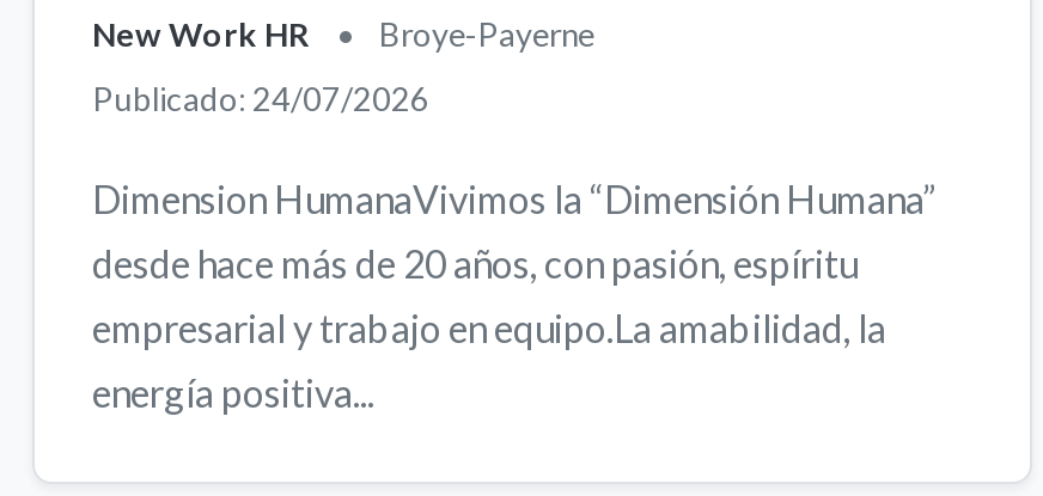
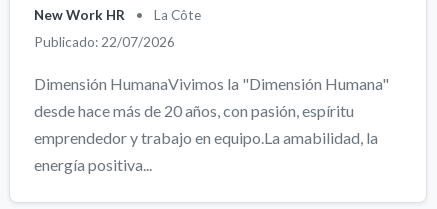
[379,16,594,54] Broye-Payerne -> [154,7,201,23] La Côte
[92,80,429,118] Publicado: 24/07/2026 -> [34,34,175,50] Publicado: 22/07/2026
[92,176,937,221] Dimension HumanaVivimos la “Dimensión Humana” -> [34,74,389,93] Dimensión HumanaVivimos la "Dimensión Humana"
[92,305,886,350] empresarial y trabajo en equipo.La amabilidad, la -> [34,128,378,147] emprendedor y trabajo en equipo.La amabilidad, la

